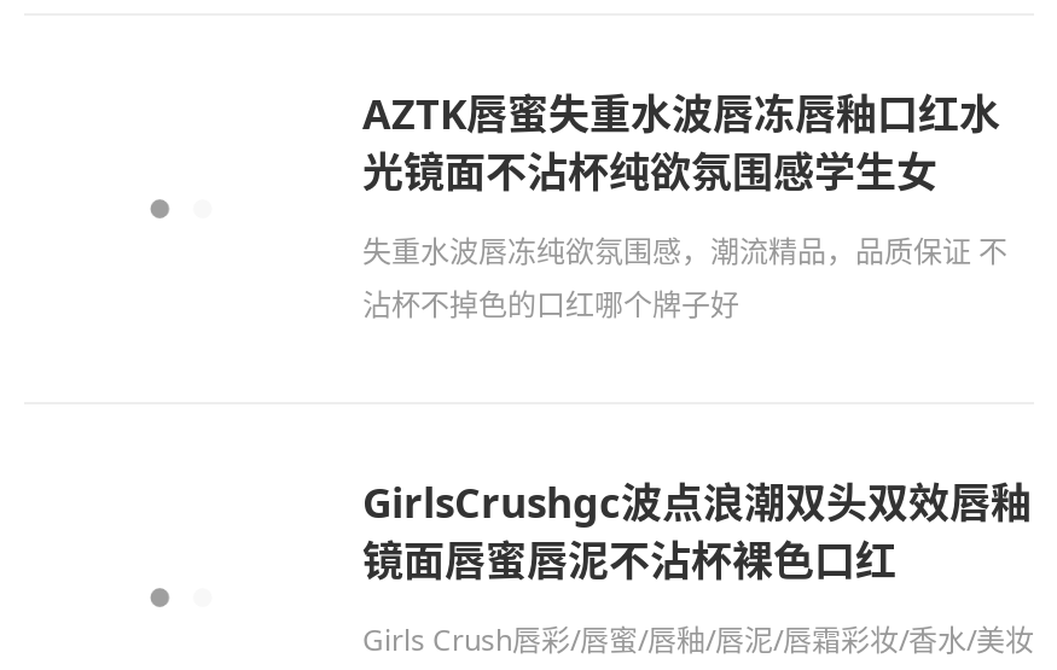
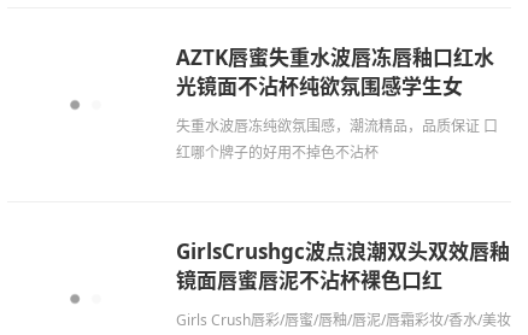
[362,232,1007,326] 失重水波唇冻纯欲氛围感，潮流精品，品质保证 不 | 沾杯不掉色的口红哪个牌子好 -> [176,116,498,163] 失重水波唇冻纯欲氛围感，潮流精品，品质保证 口 | 红哪个牌子的好用不掉色不沾杯

